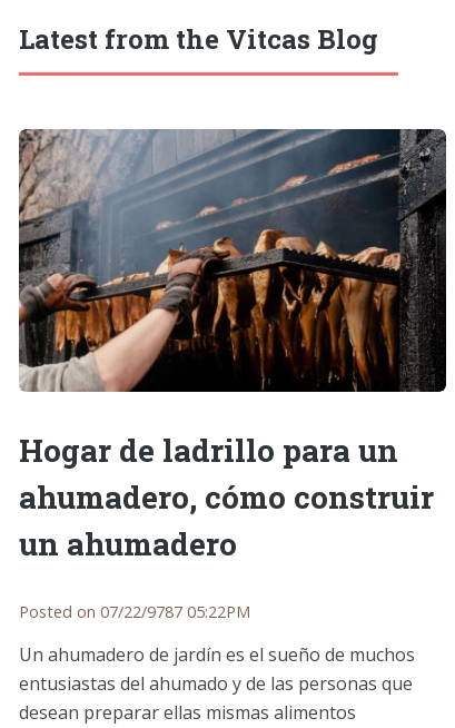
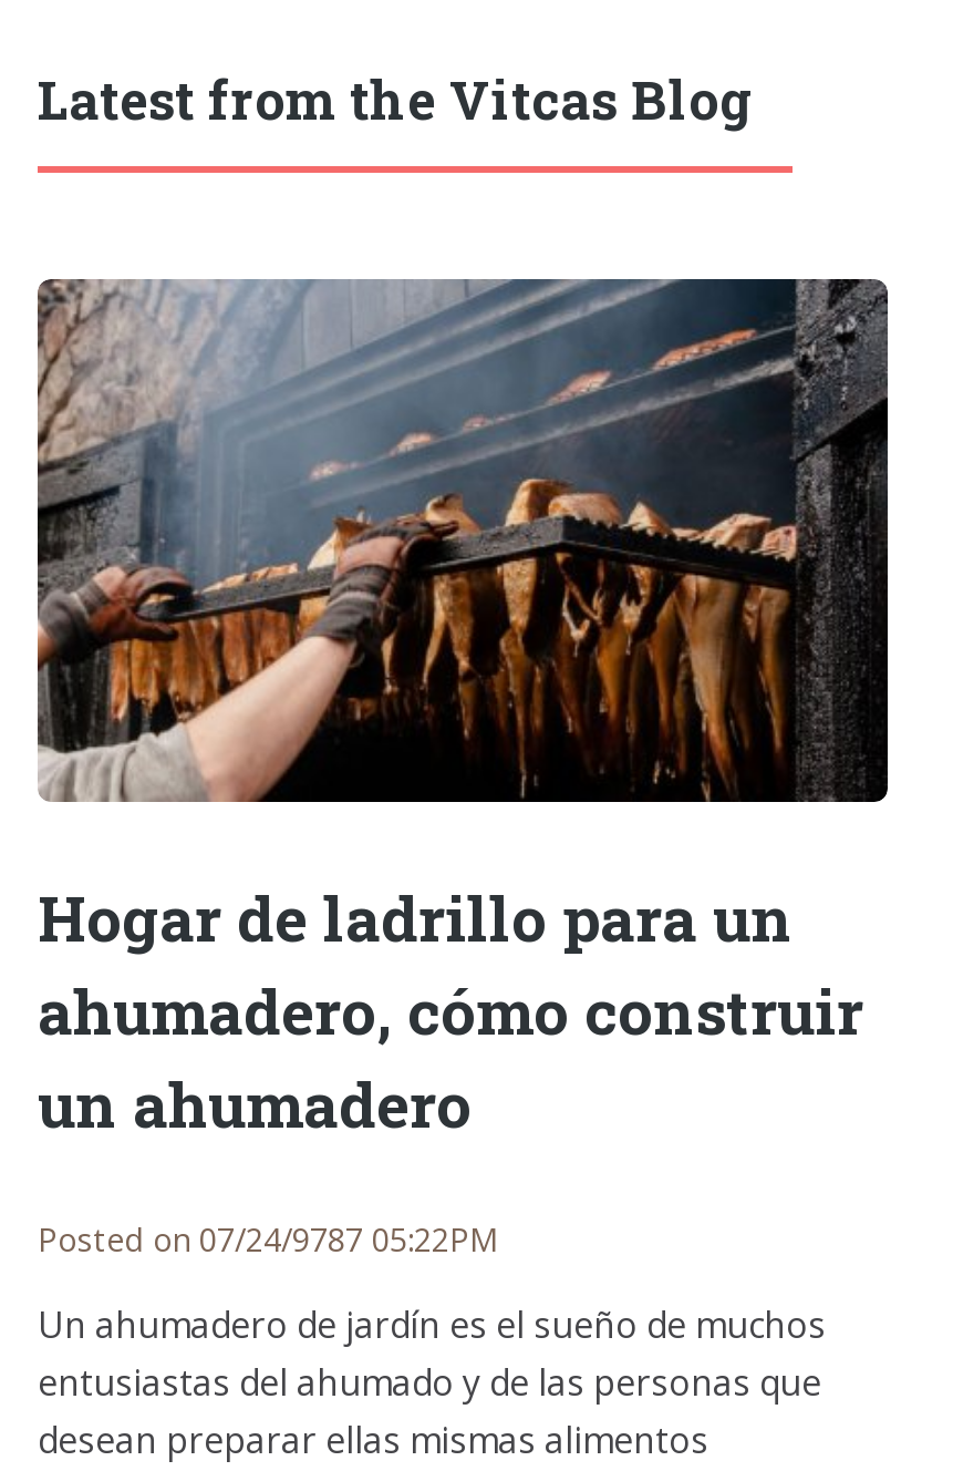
[19,601,250,622] Posted on 07/22/9787 05:22PM -> [38,1218,498,1261] Posted on 07/24/9787 05:22PM

